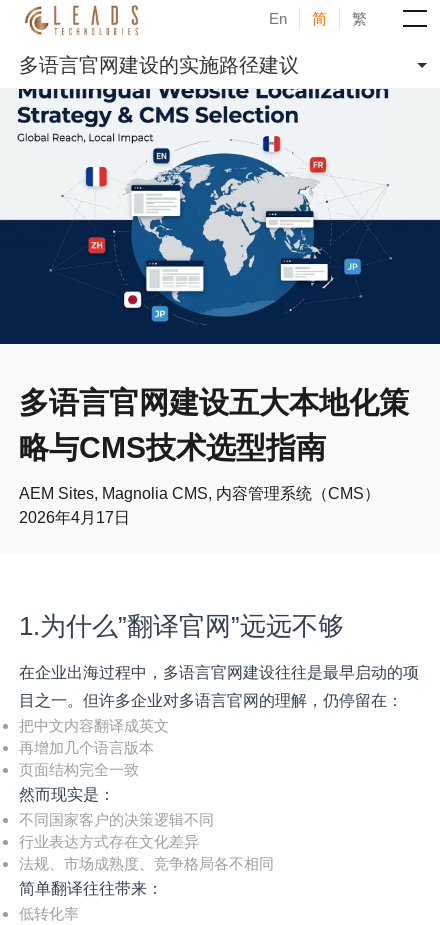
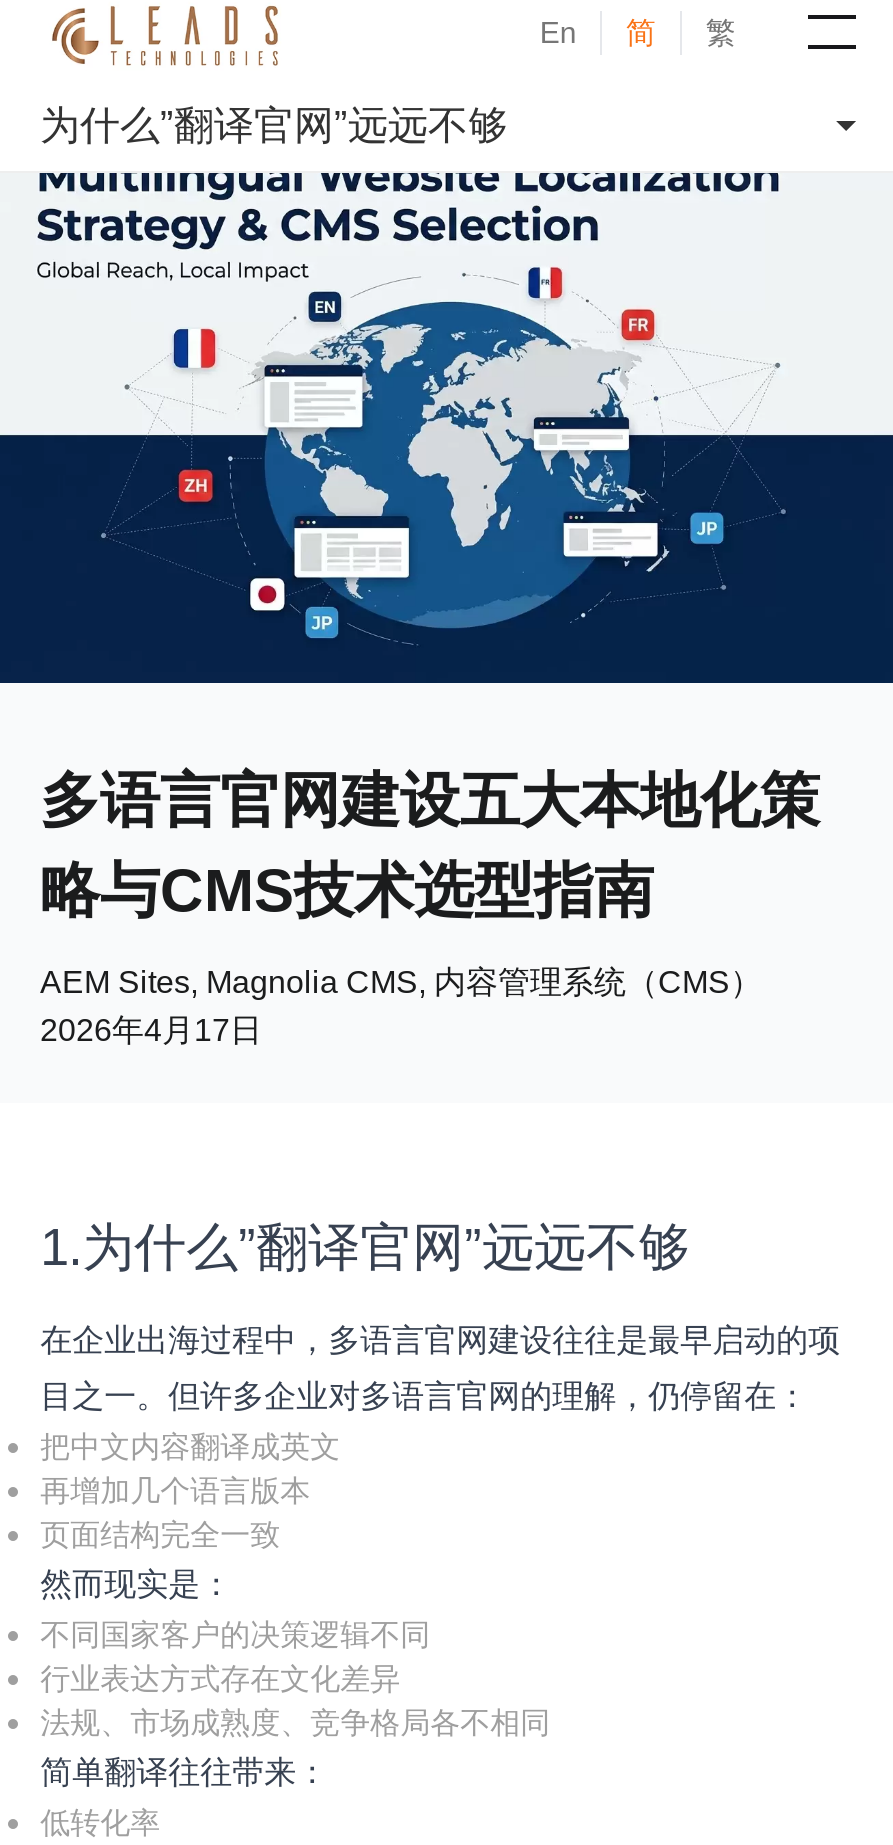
[19,54,299,76] 多语言官网建设的实施路径建议 -> [40,103,508,147] 为什么”翻译官网”远远不够

